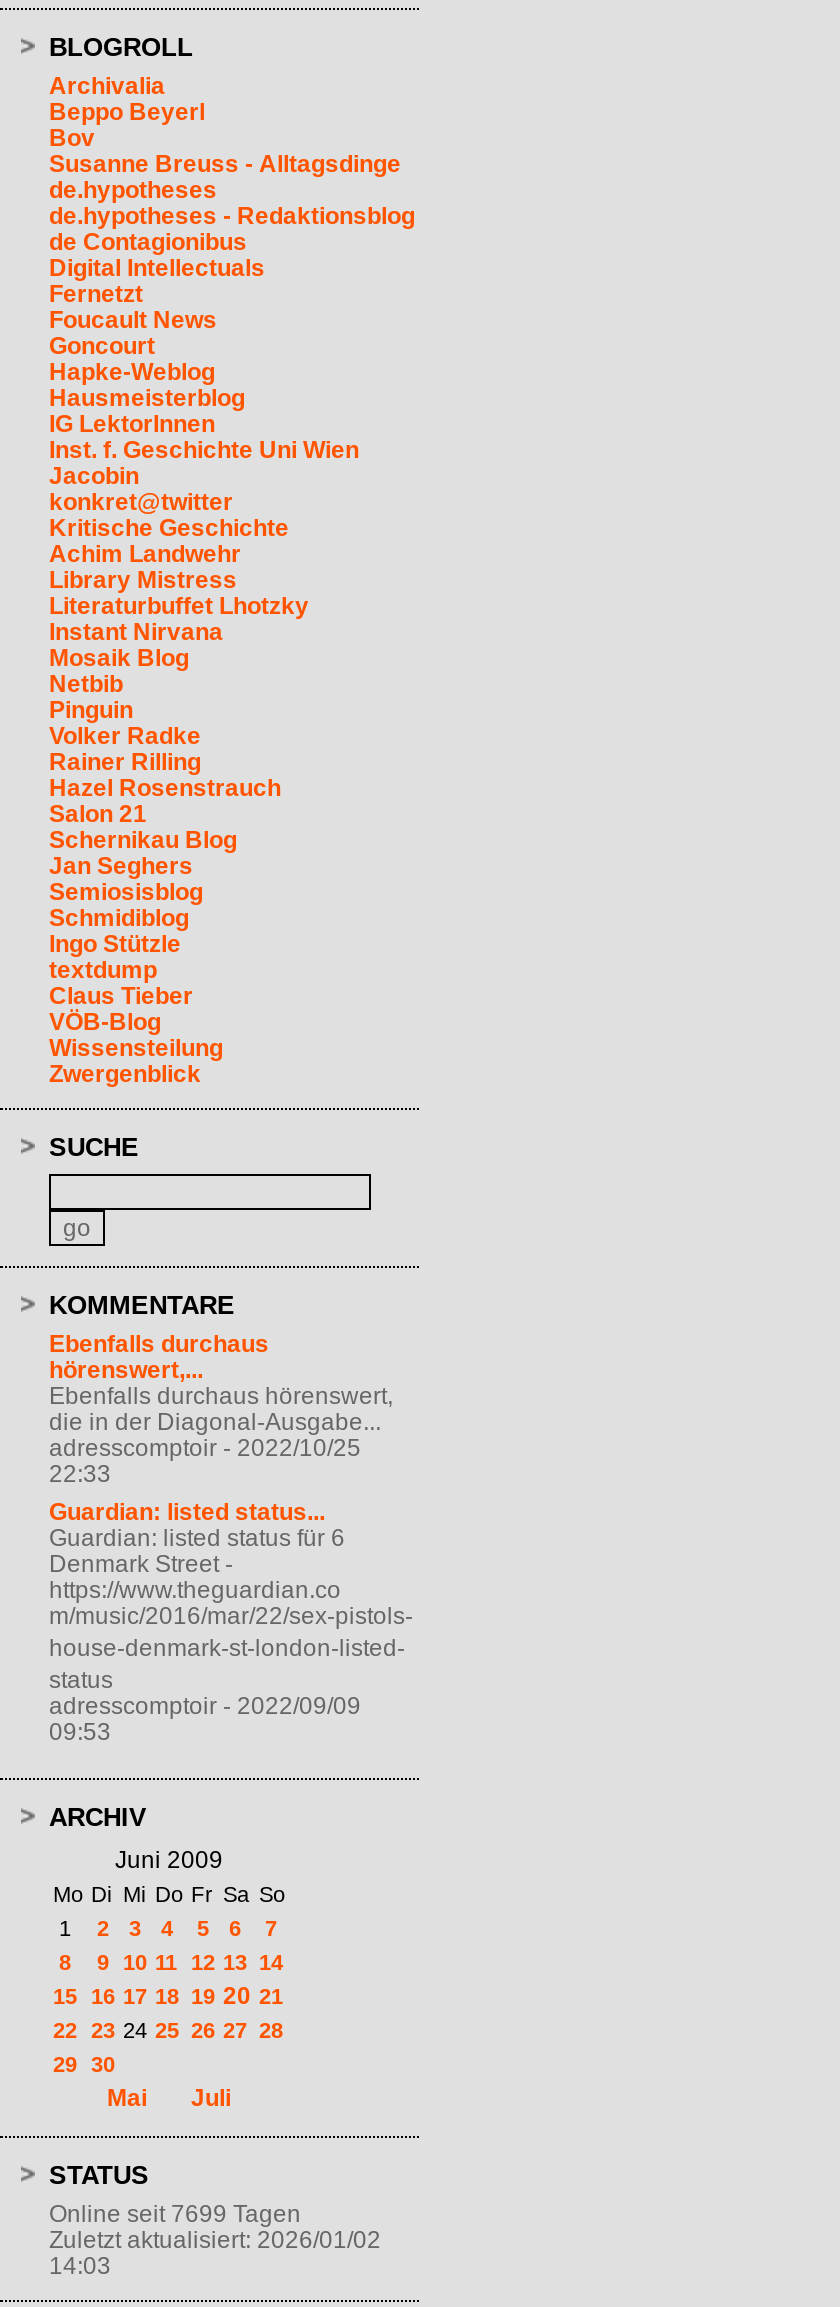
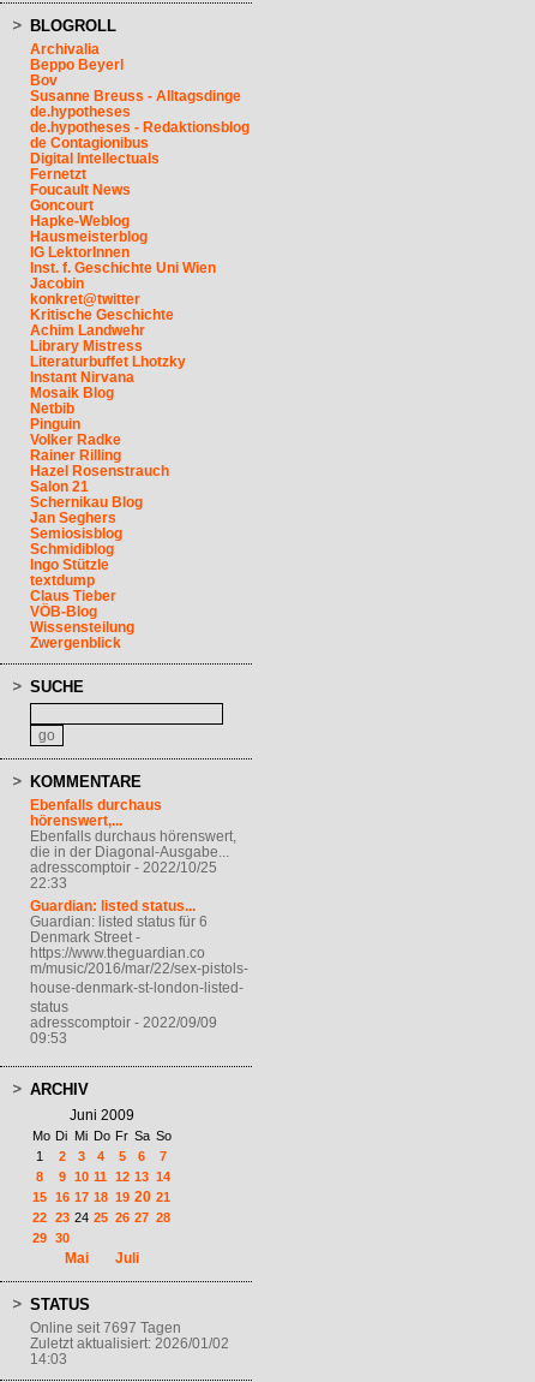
[49,2200,301,2228] Online seit 7699 Tagen -> [30,1320,181,1336] Online seit 7697 Tagen

